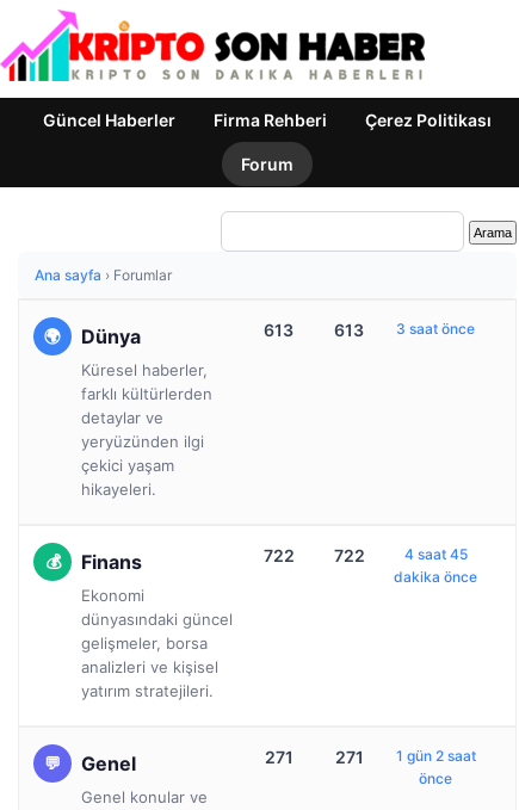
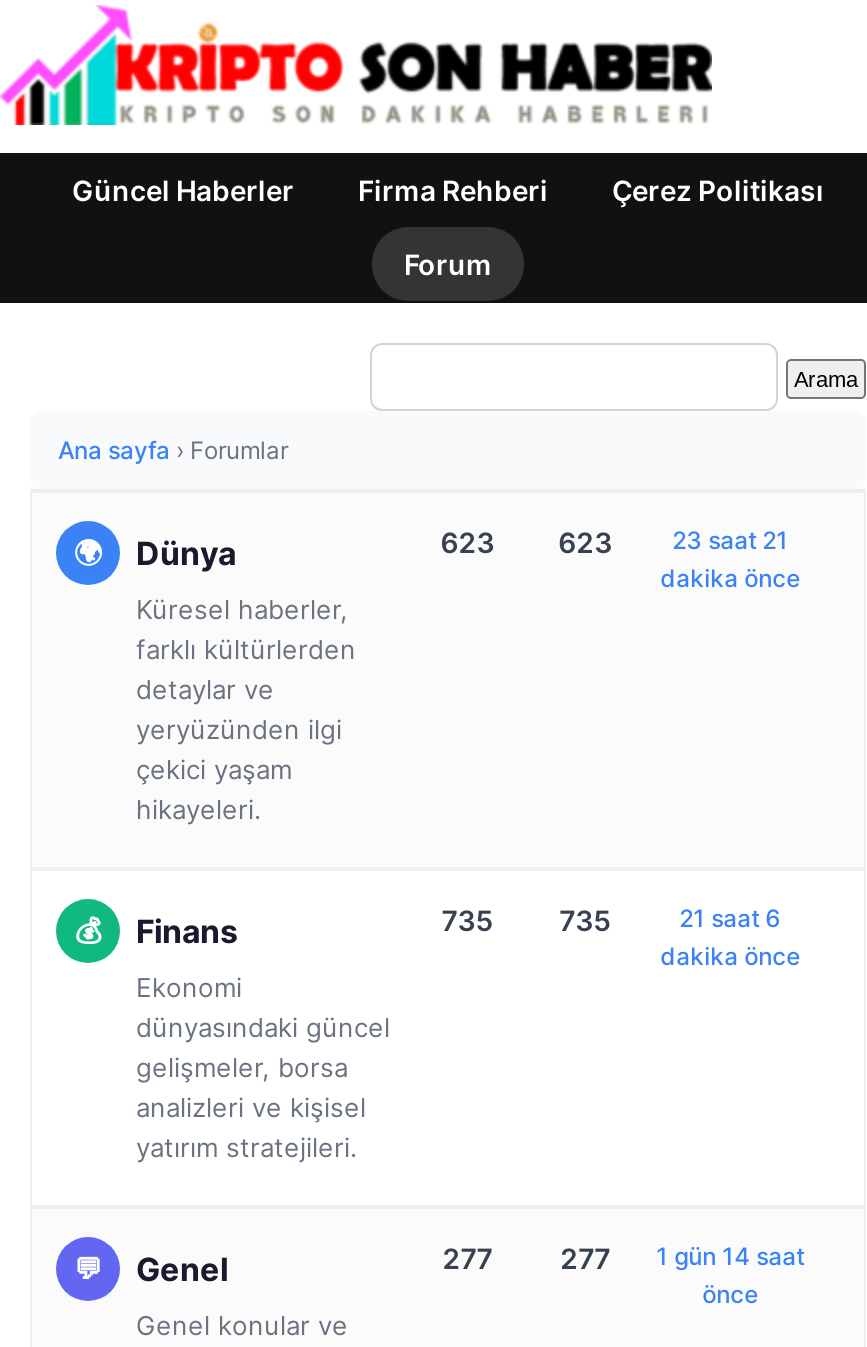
[264,320,475,340] 613 | 613 | 3 saat önce -> [441,525,800,593] 623 | 623 | 23 saat 21 | dakika önce
[263,545,294,565] 722 -> [442,903,494,937] 735
[334,545,365,565] 722 -> [559,903,611,937] 735
[404,545,467,563] 4 saat 45 -> [679,903,781,933] 21 saat 6
[265,747,293,767] 271 -> [443,1241,493,1275] 277
[335,747,363,767] 271 -> [560,1241,610,1275] 277
[396,747,476,765] 1 gün 2 saat -> [656,1241,804,1271] 1 gün 14 saat

